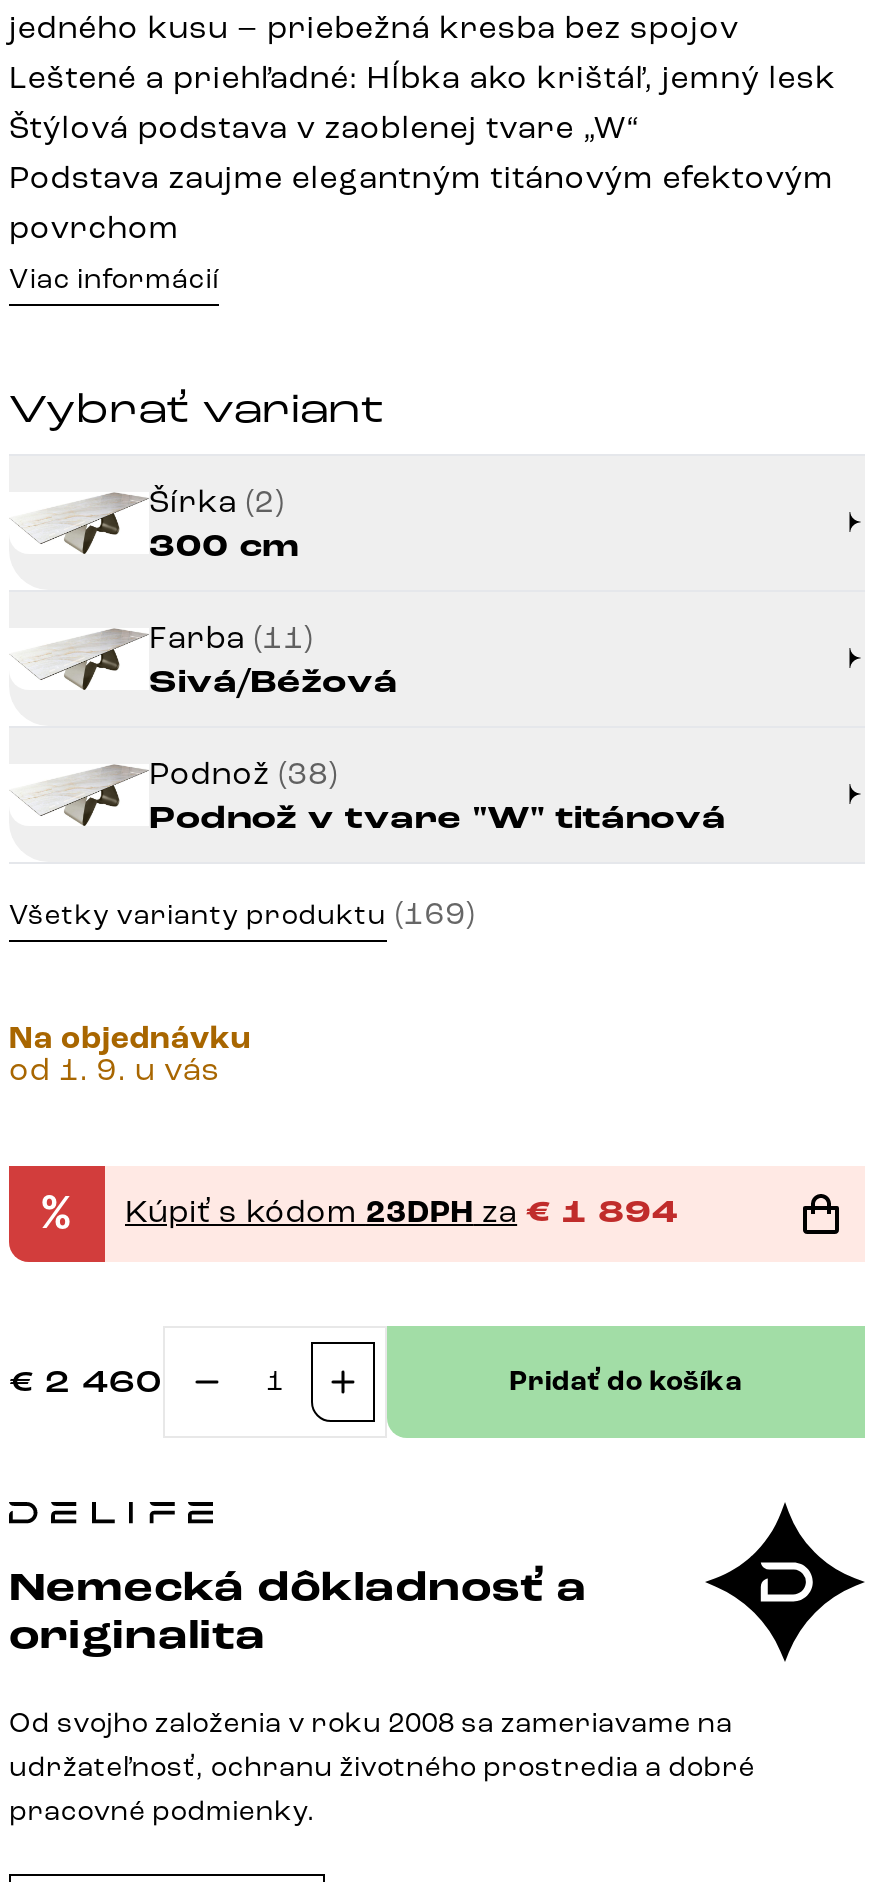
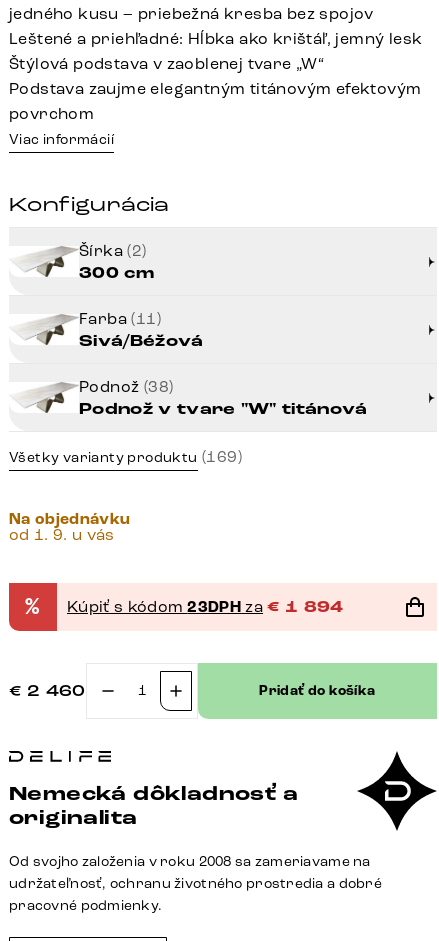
[9,384,384,434] Vybrať variant -> [9,192,169,217] Konfigurácia

